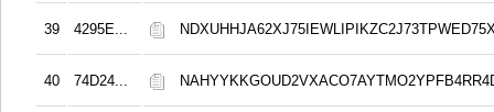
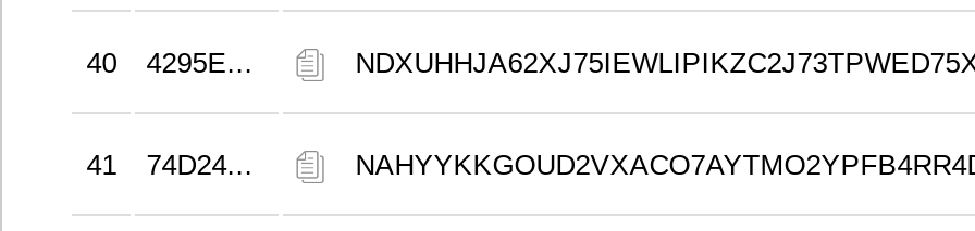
[44,21,128,38] 39 4295E... -> [87,47,253,80] 40 4295E...
[44,73,128,89] 40 74D24... -> [87,149,253,182] 41 74D24...

